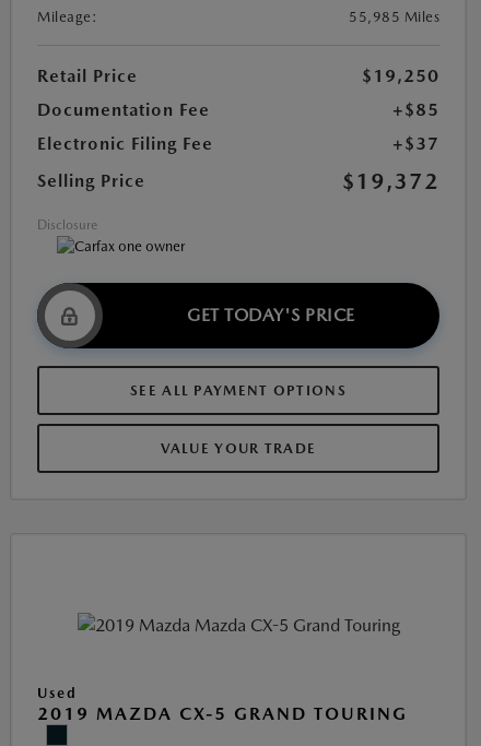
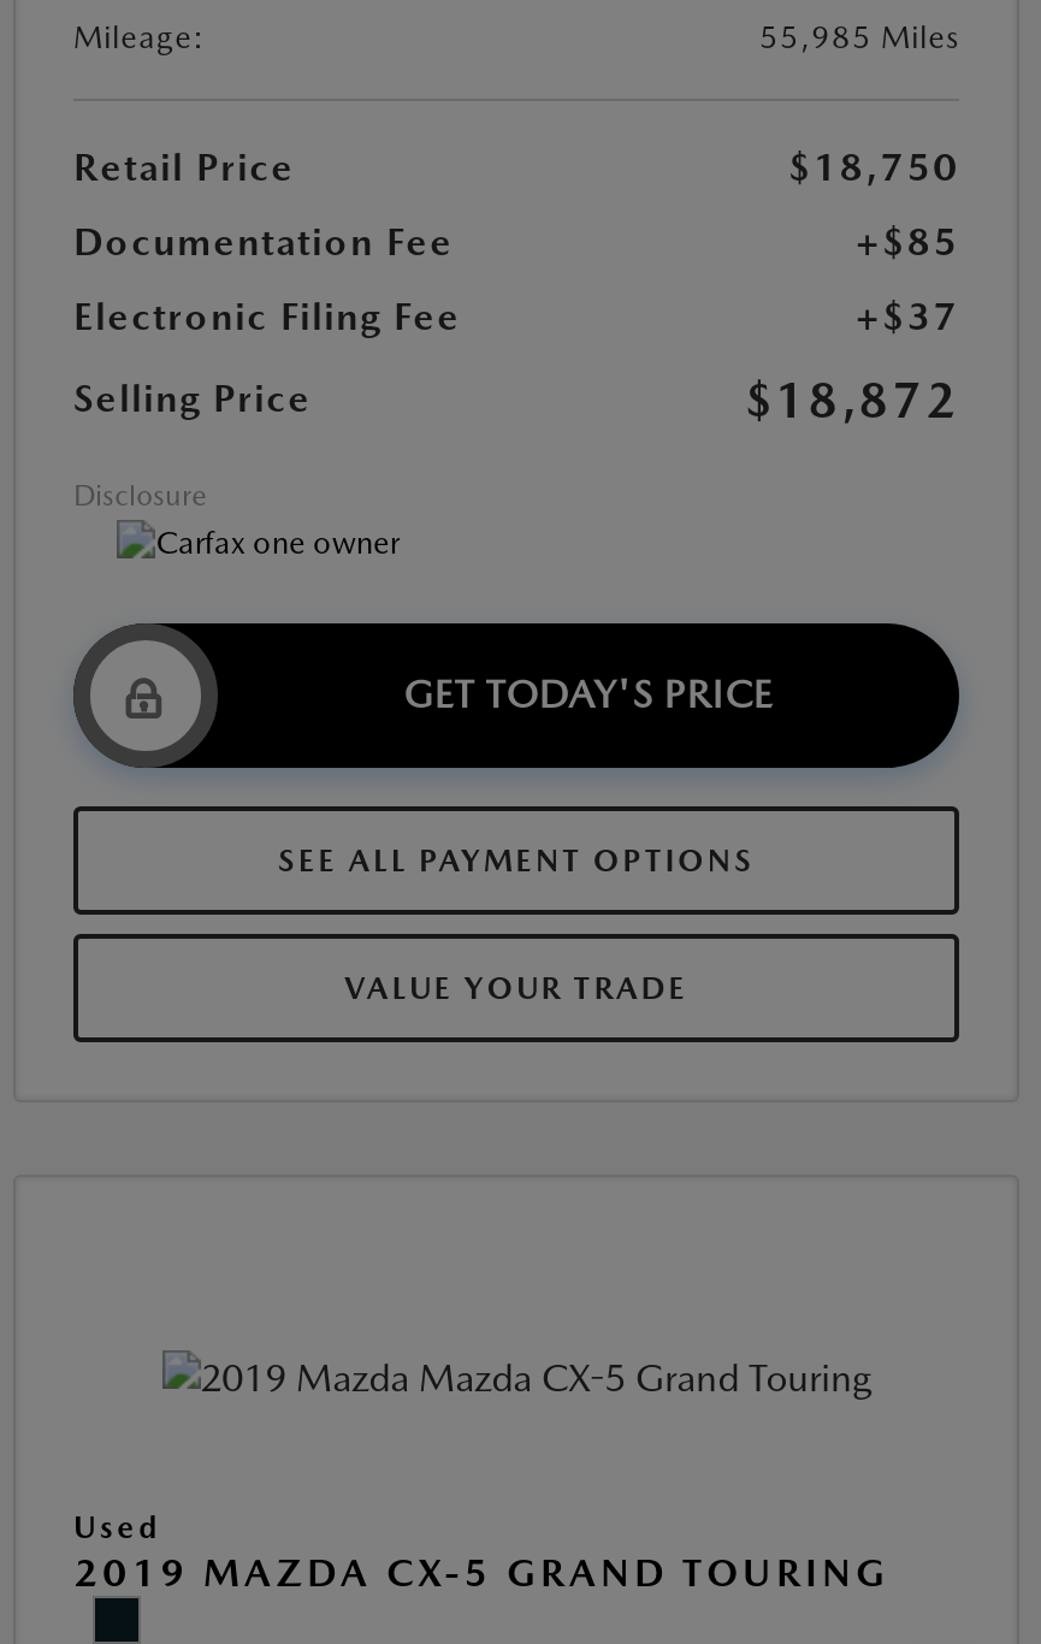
[362,66,439,86] $19,250 -> [788,145,959,190] $18,750
[342,168,439,195] $19,372 -> [745,371,959,429] $18,872

